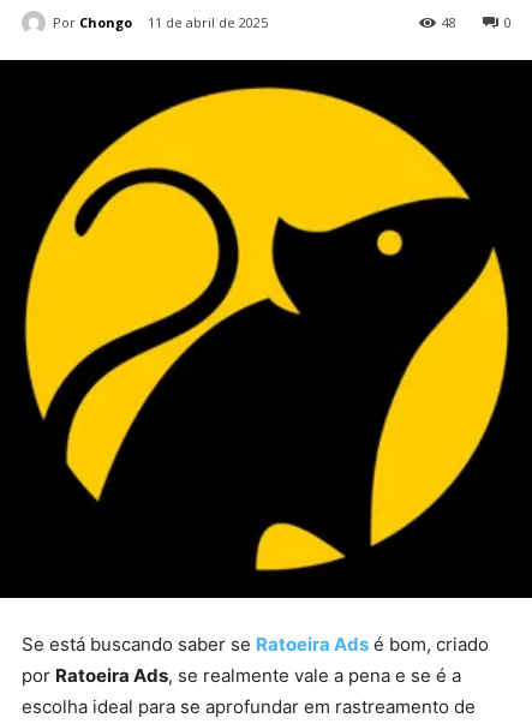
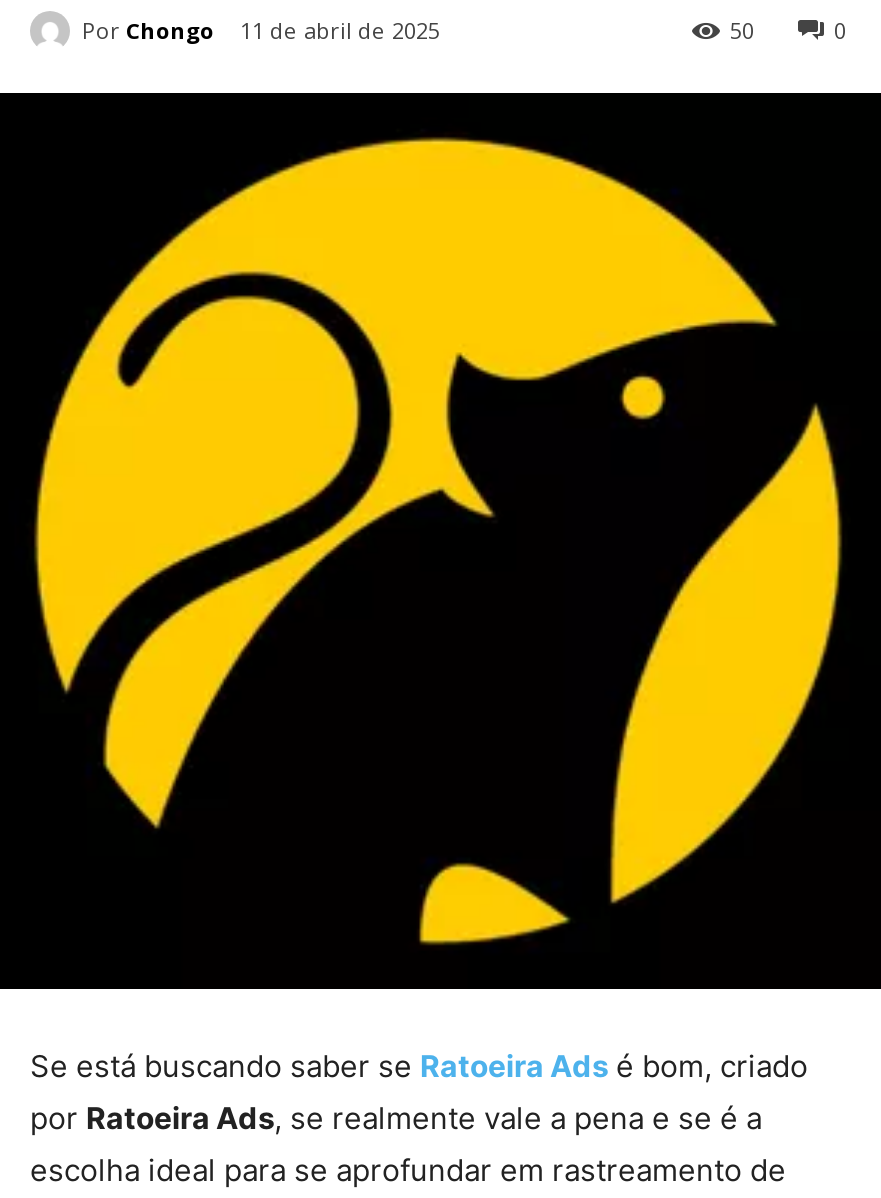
[442,13,456,31] 48 -> [730,15,754,45] 50

